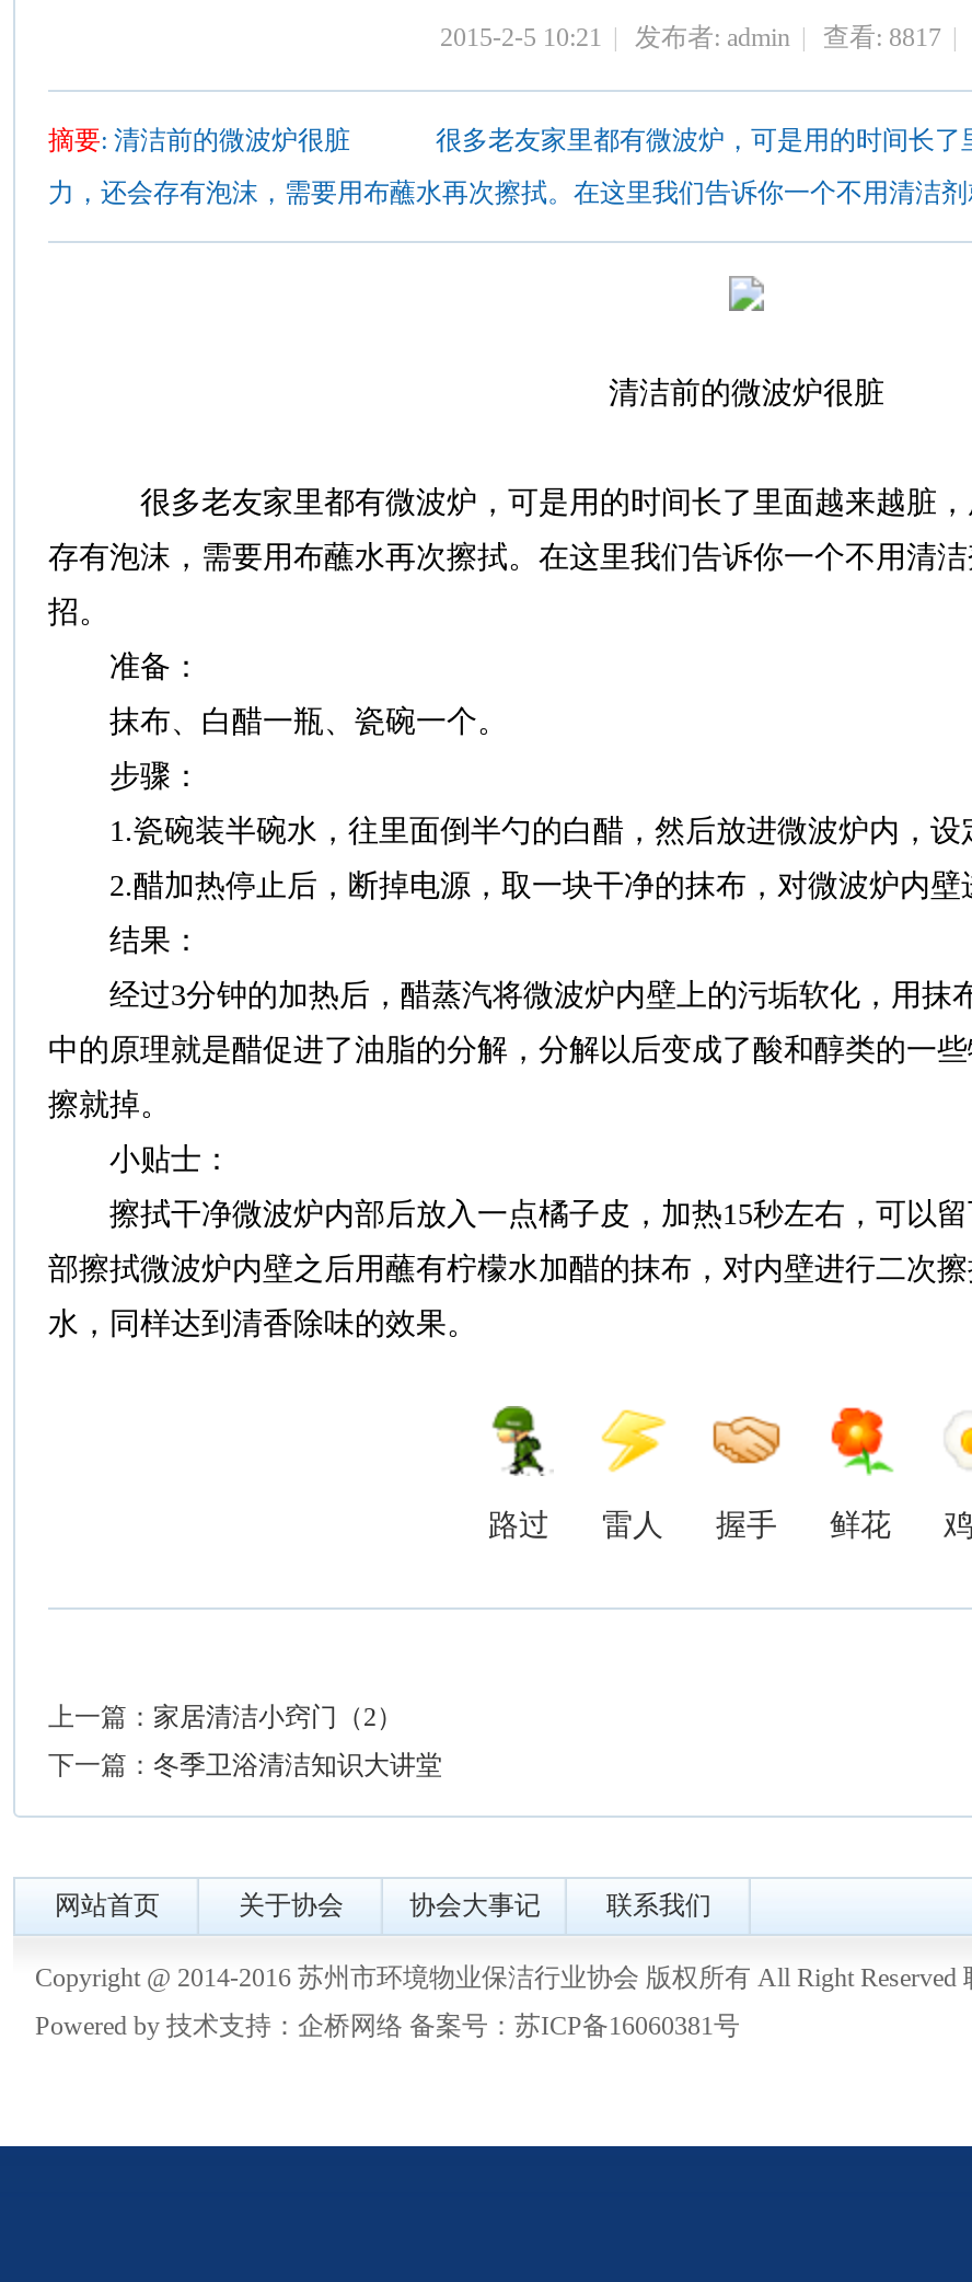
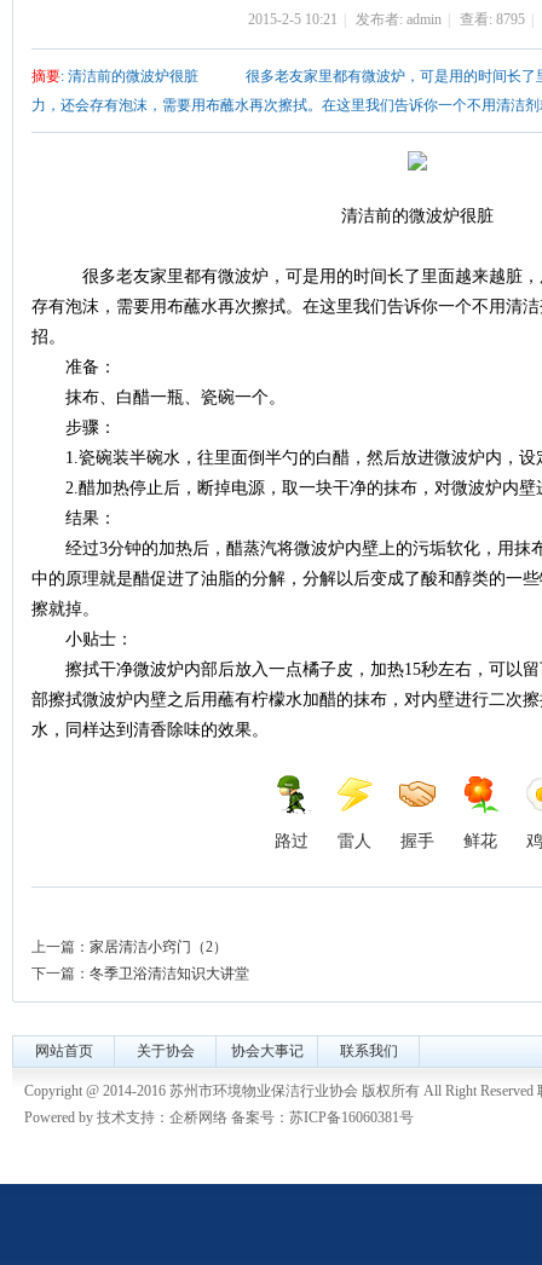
[817,22,941,53] 查看: 8817 -> [456,11,525,28] 查看: 8795

